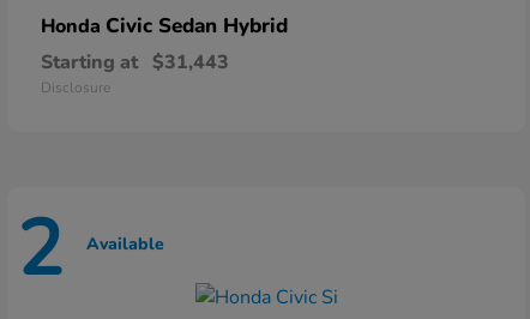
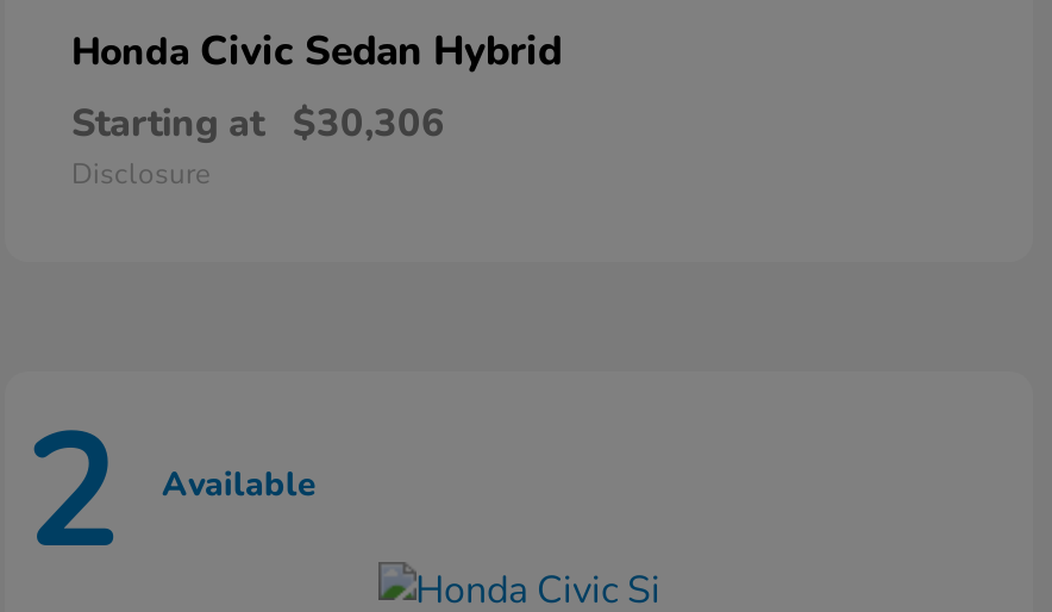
[41,49,229,75] Starting at $31,443 -> [71,97,445,150] Starting at $30,306

